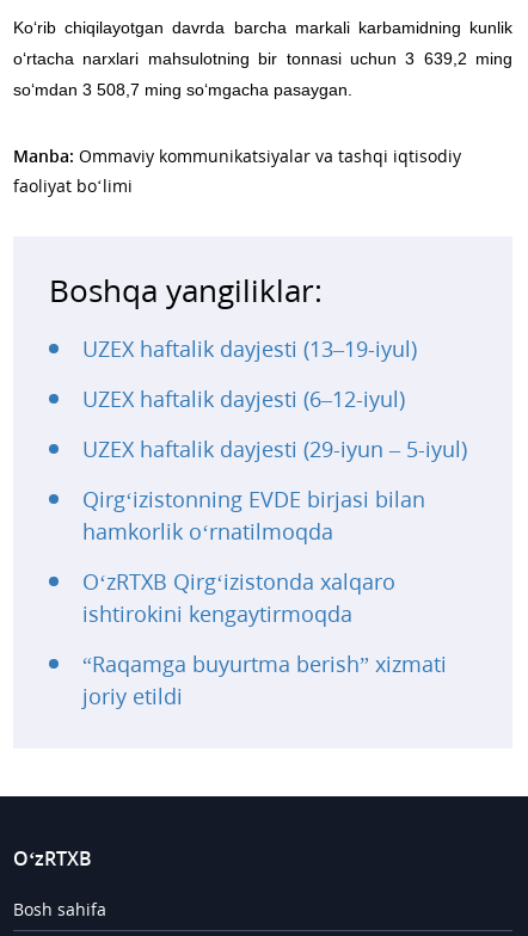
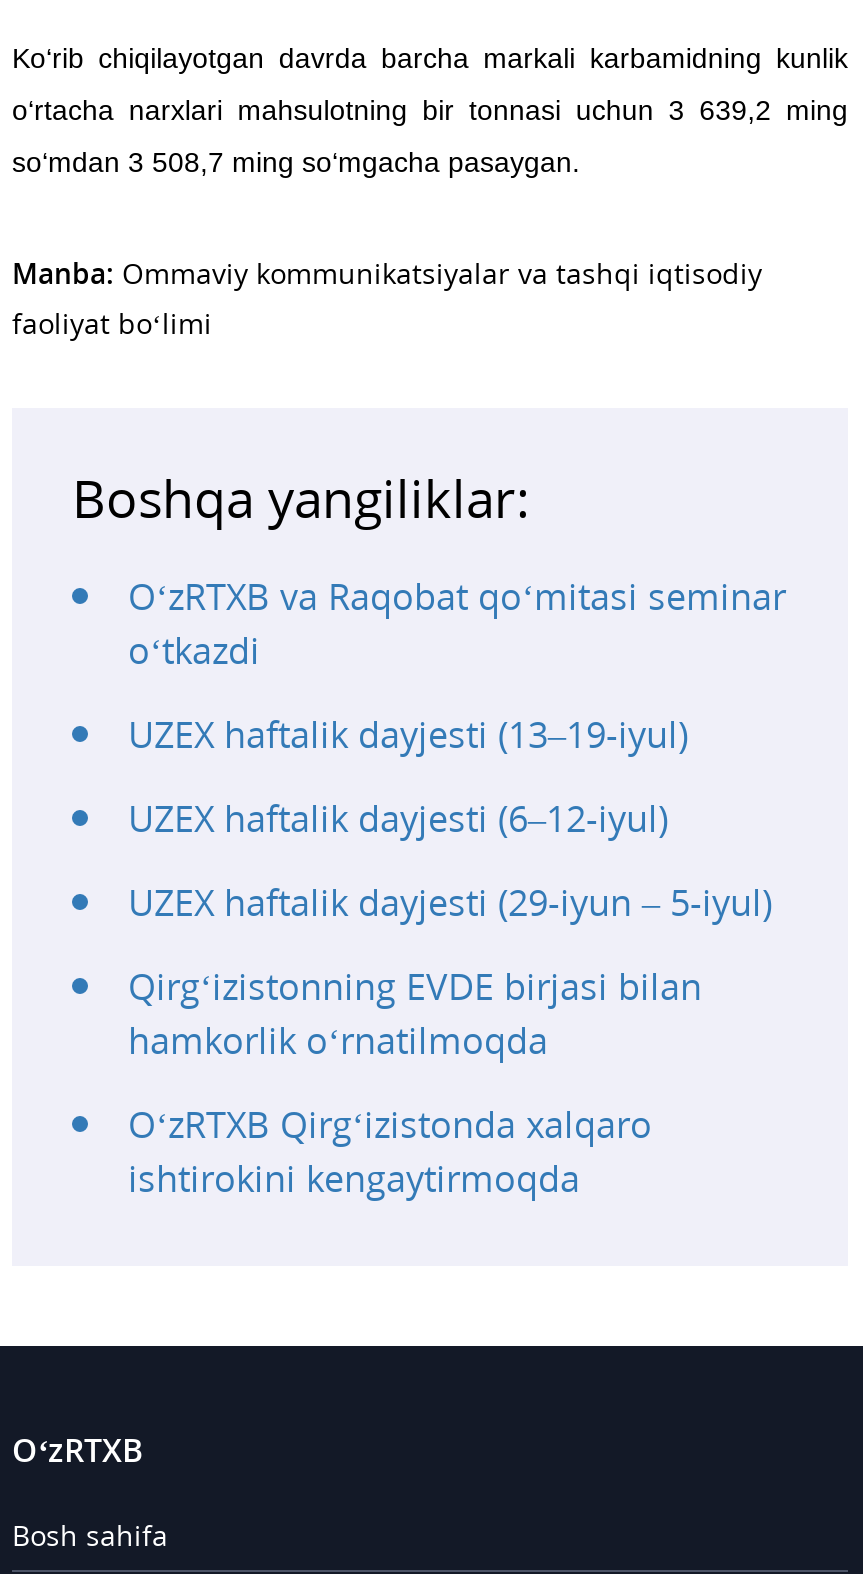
none -> [128,572,786,674] O‘zRTXB va Raqobat qo‘mitasi seminar | o‘tkazdi
moved [82,335,467,628] -> [128,710,772,1202]: UZEX haftalik dayjesti (13–19-iyul) | UZEX haftalik dayjesti (6–12-iyul) | UZEX haftalik dayjesti (29-iyun – 5-iyul) | Qirg‘izistonning EVDE birjasi bilan | hamkorlik o‘rnatilmoqda | O‘zRTXB Qirg‘izistonda xalqaro | ishtirokini kengaytirmoqda
[82,650,447,711] “Raqamga buyurtma berish” xizmati | joriy etildi -> none

